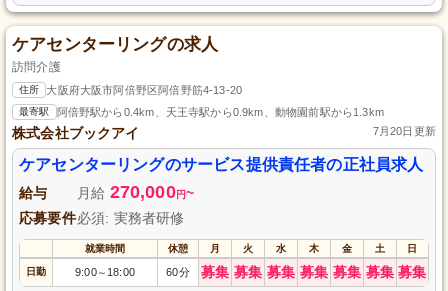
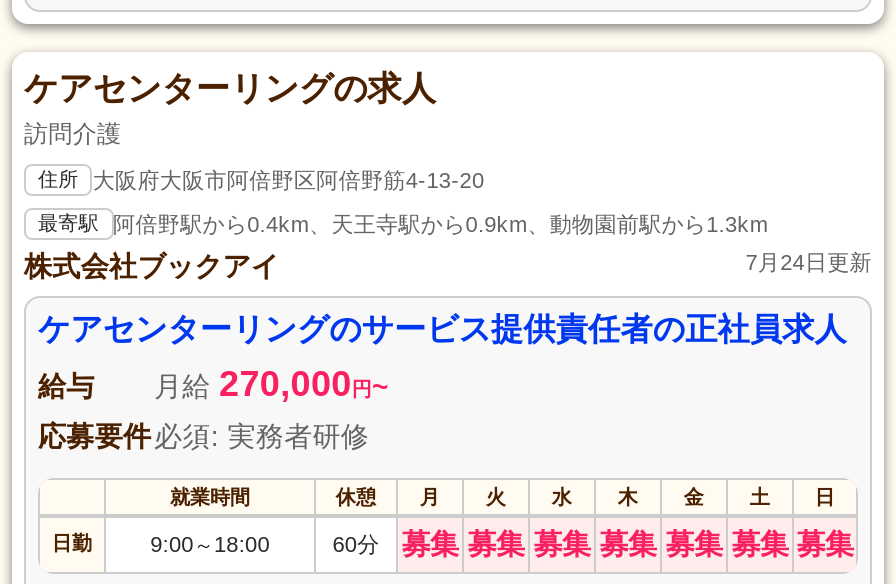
[373,125,436,137] 7月20日更新 -> [745,250,872,274] 7月24日更新

